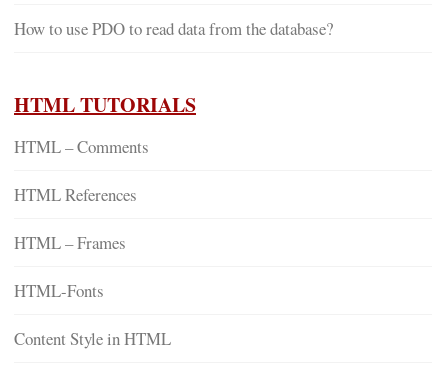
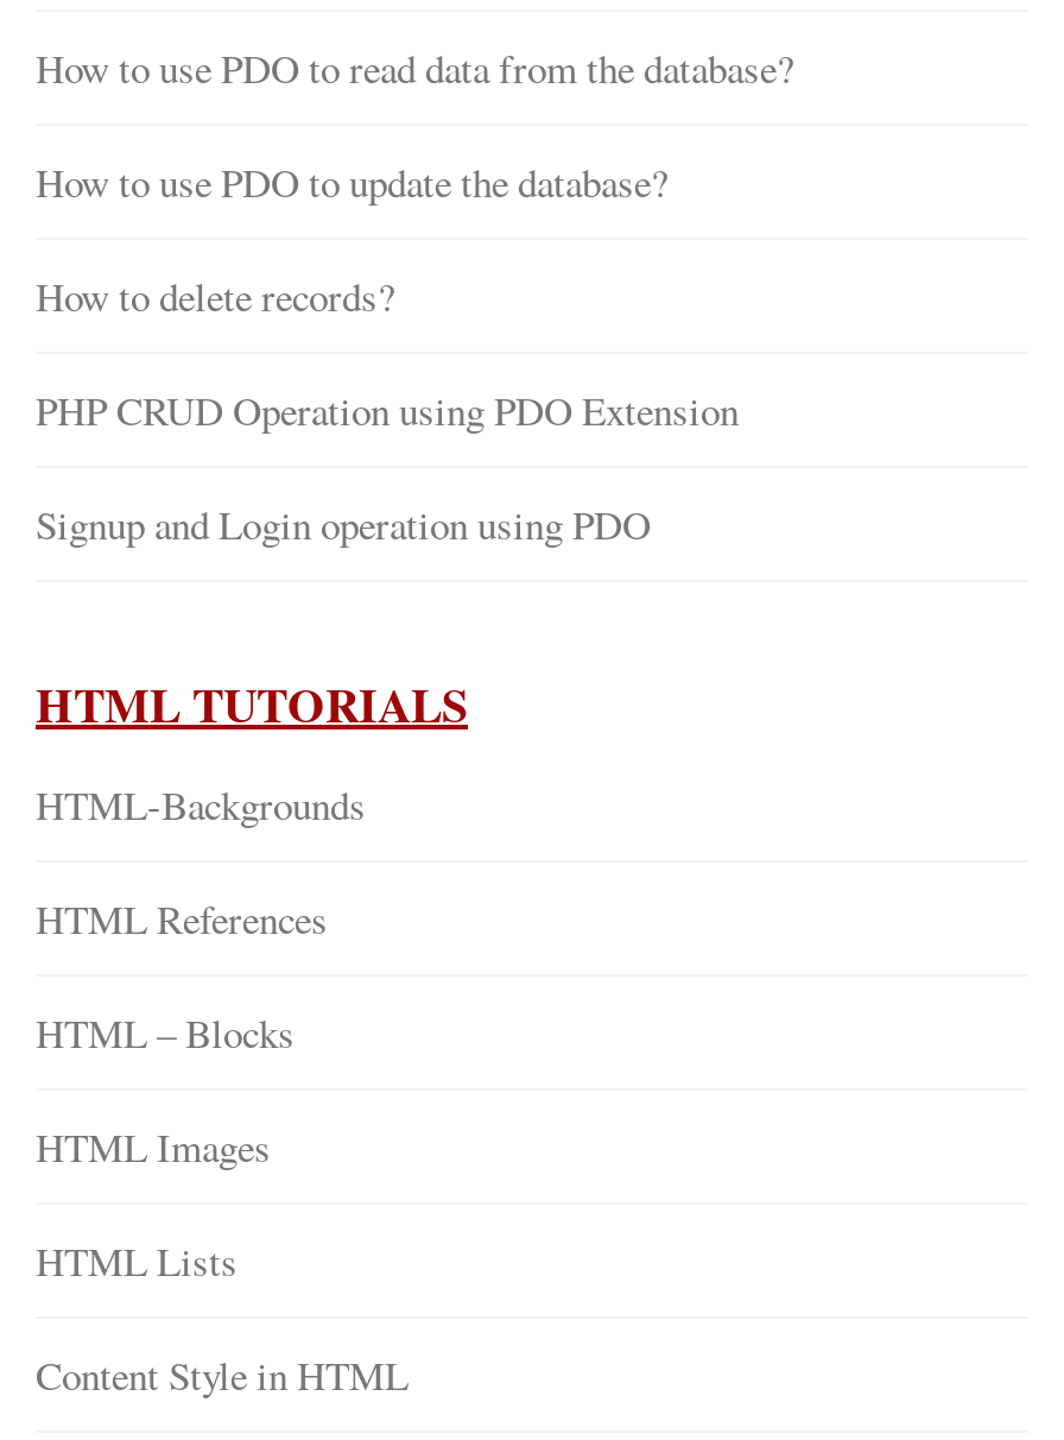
none -> [36,154,739,550] How to use PDO to update the database? | How to delete records? | PHP CRUD Operation using PDO Extension | Signup and Login operation using PDO
[14,135,149,158] HTML – Comments -> [36,776,366,831] HTML-Backgrounds
[14,231,126,302] HTML – Frames | HTML-Fonts -> [36,1004,294,1287] HTML – Blocks | HTML Images | HTML Lists

